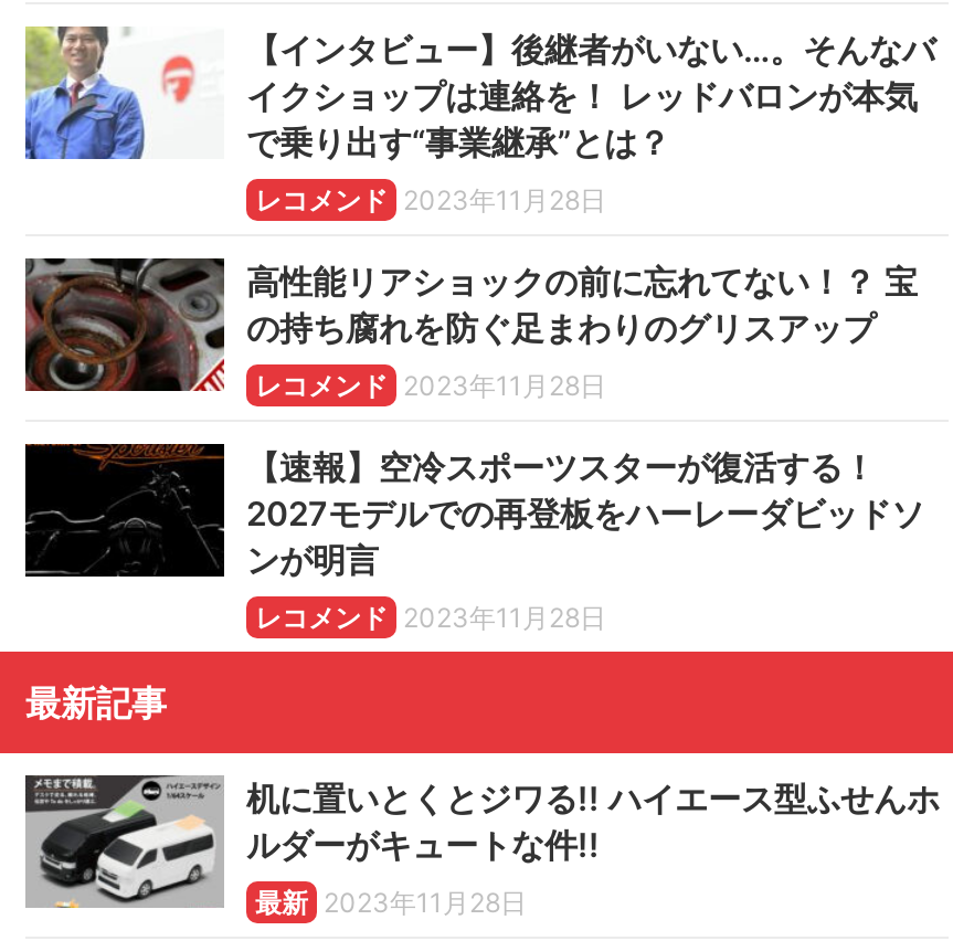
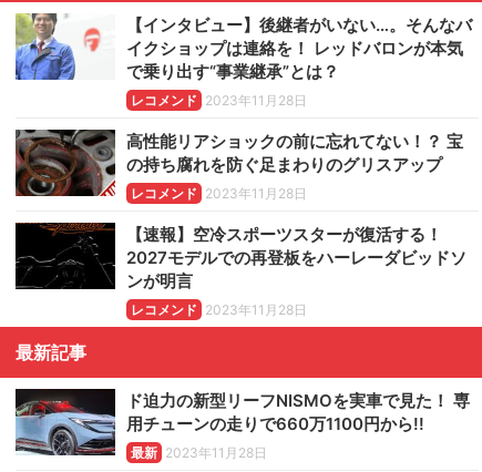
[25,775,940,910] [image] | 机に置いとくとジワる!! ハイエース型ふせんホ | ルダーがキュートな件!! -> [16,389,470,455] [image] | ド迫力の新型リーフNISMOを実車で見た！ 専 | 用チューンの走りで660万1100円から!!

